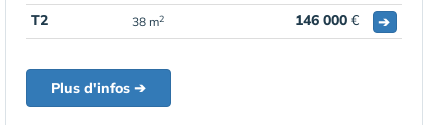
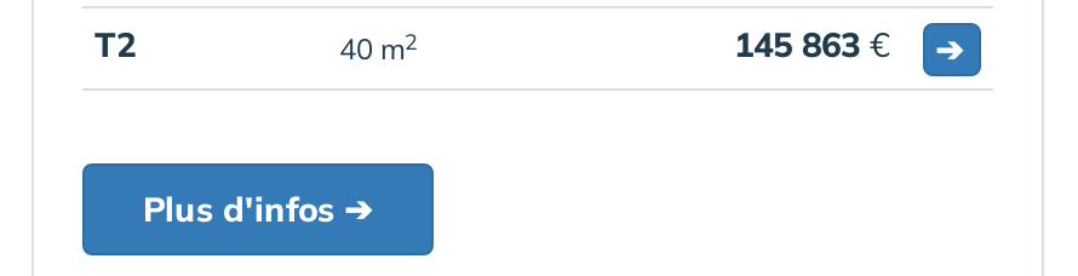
[132,12,164,29] 38 m2 -> [339,27,417,67] 40 m2
[295,11,363,29] 146 000 € -> [734,23,899,67] 145 863 €

